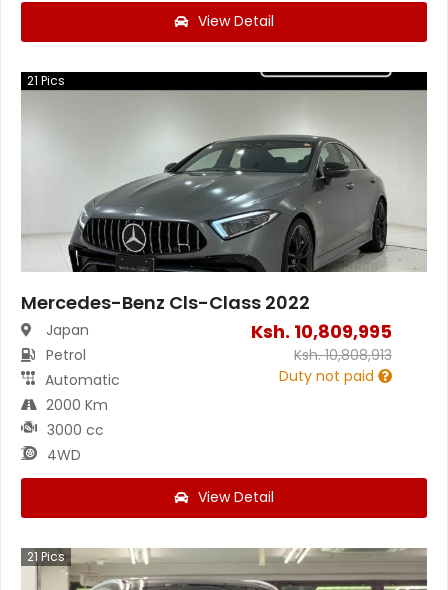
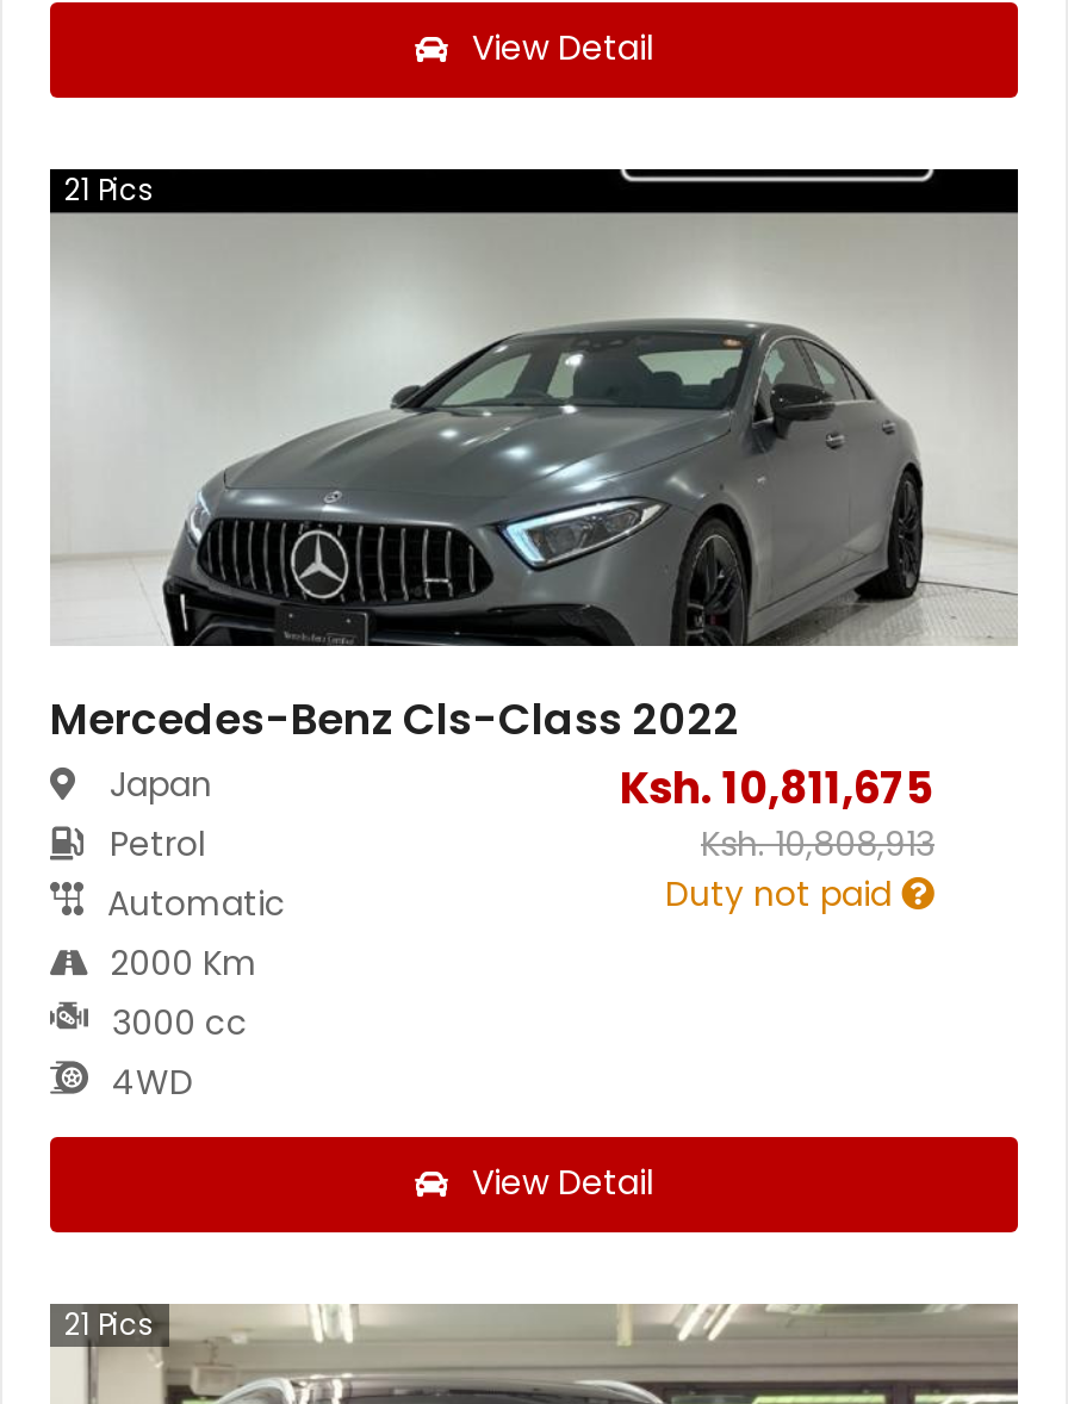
[251,318,392,343] Ksh. 10,809,995 -> [620,757,935,816] Ksh. 10,811,675

